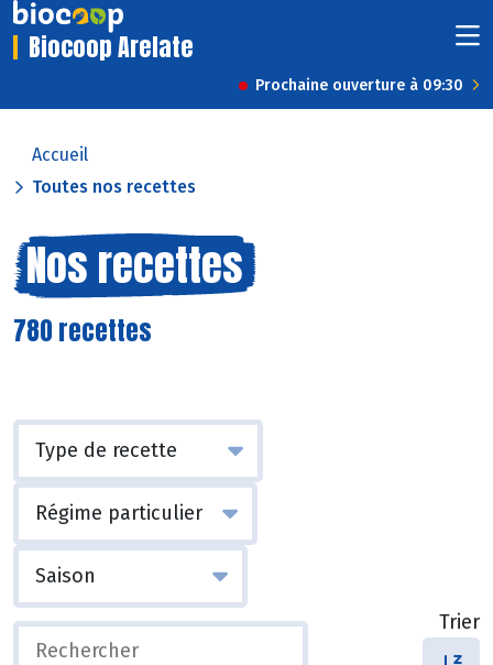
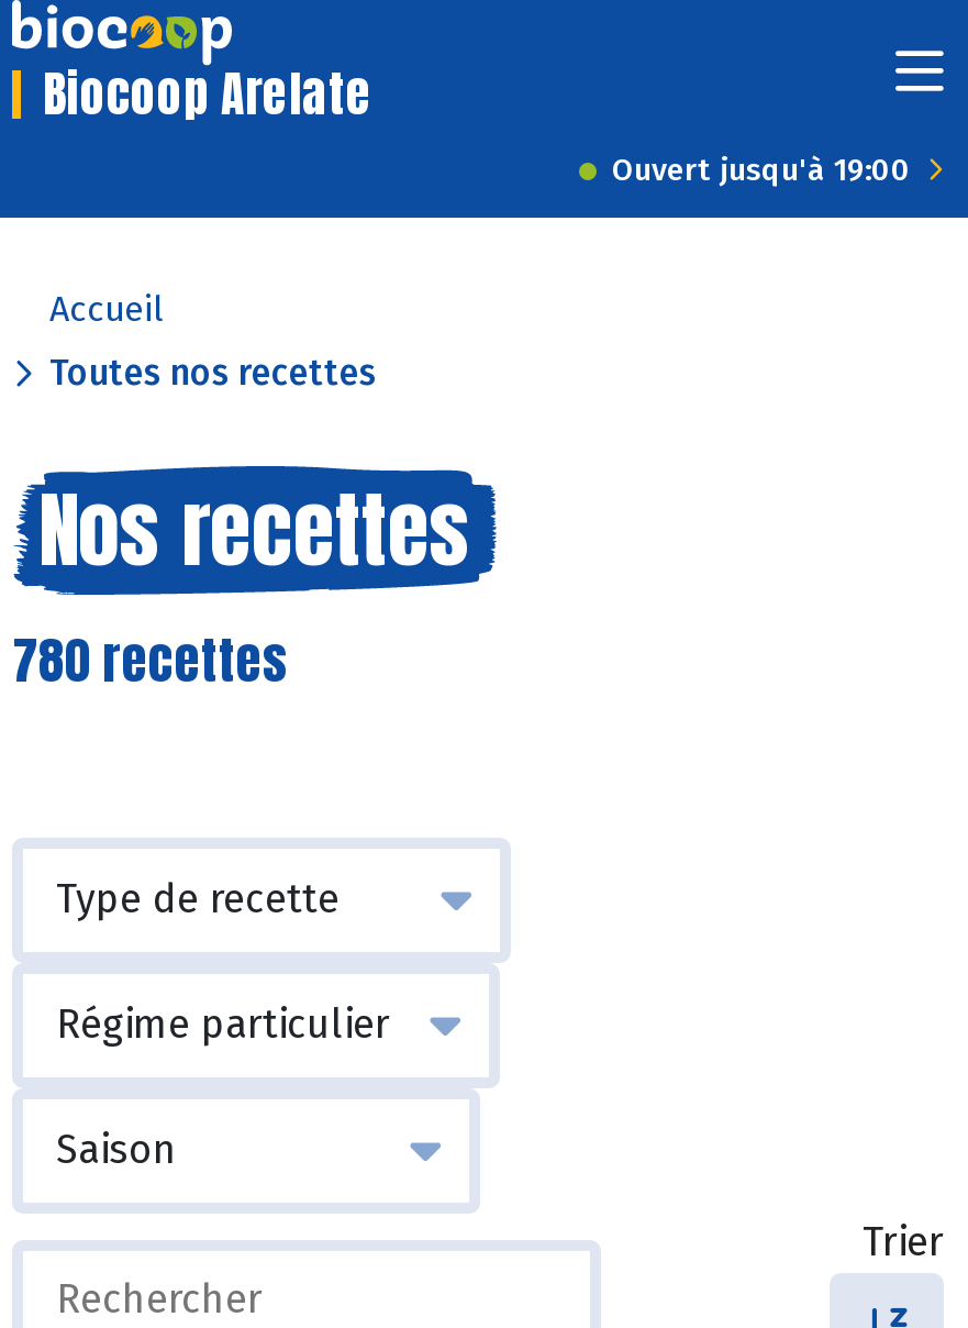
[255,76,463,95] Prochaine ouverture à 09:30 -> [612,152,911,189] Ouvert jusqu'à 19:00

